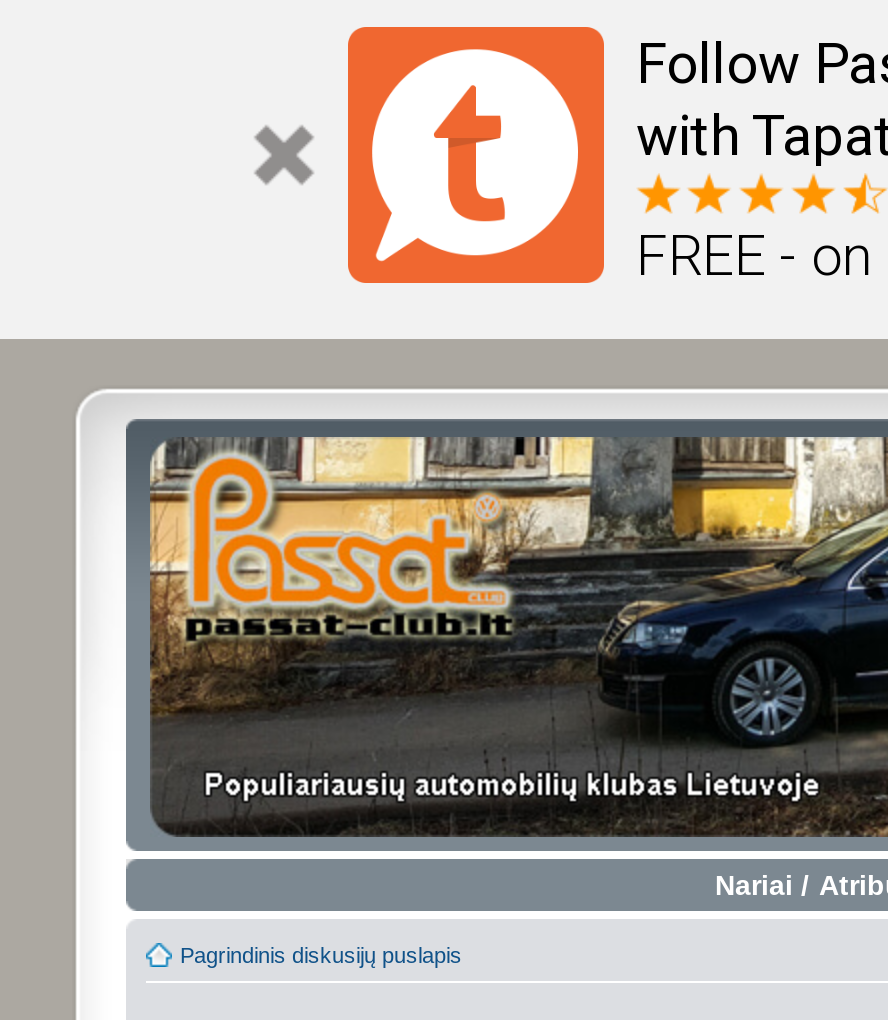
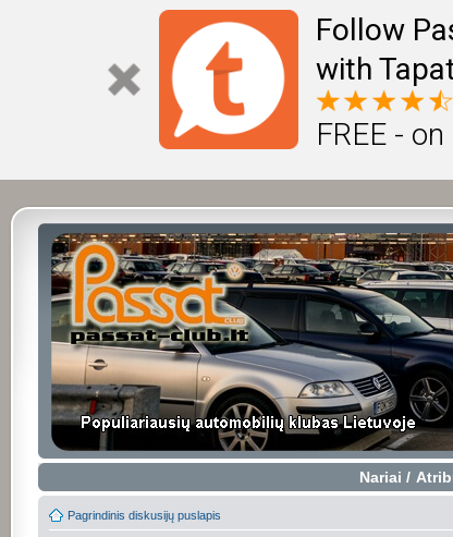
[148,435,882,835] [image] -> [50,232,450,450] [image]

